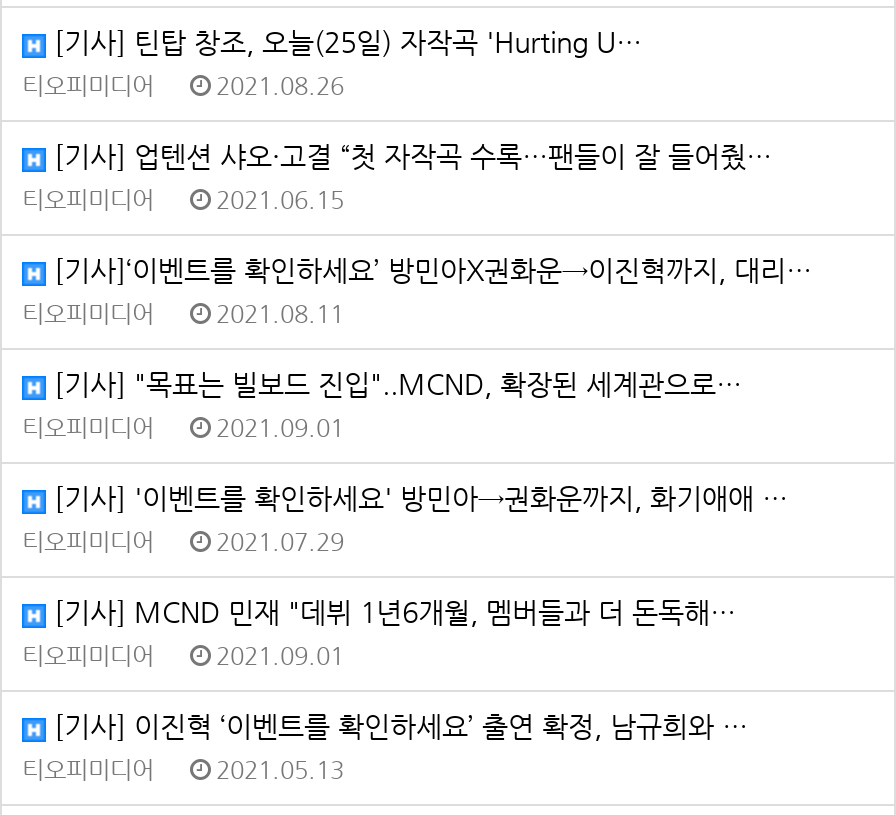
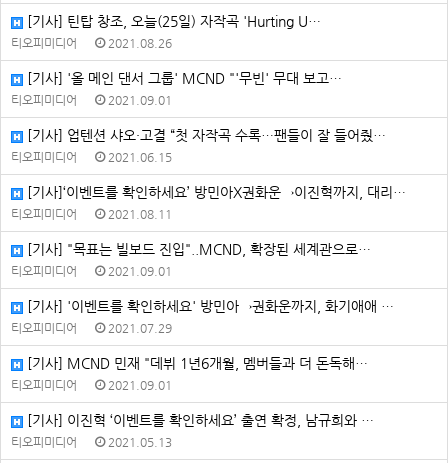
none -> [11,70,342,107] [기사] '올 메인 댄서 그룹' MCND "'무빈' 무대 보고… | 티오피미디어 | 2021.09.01

